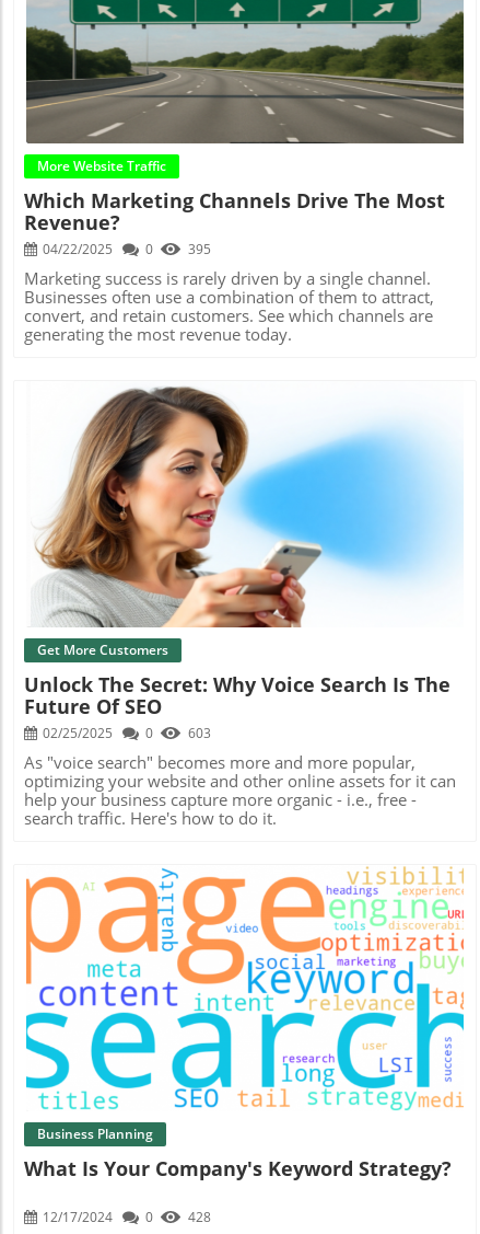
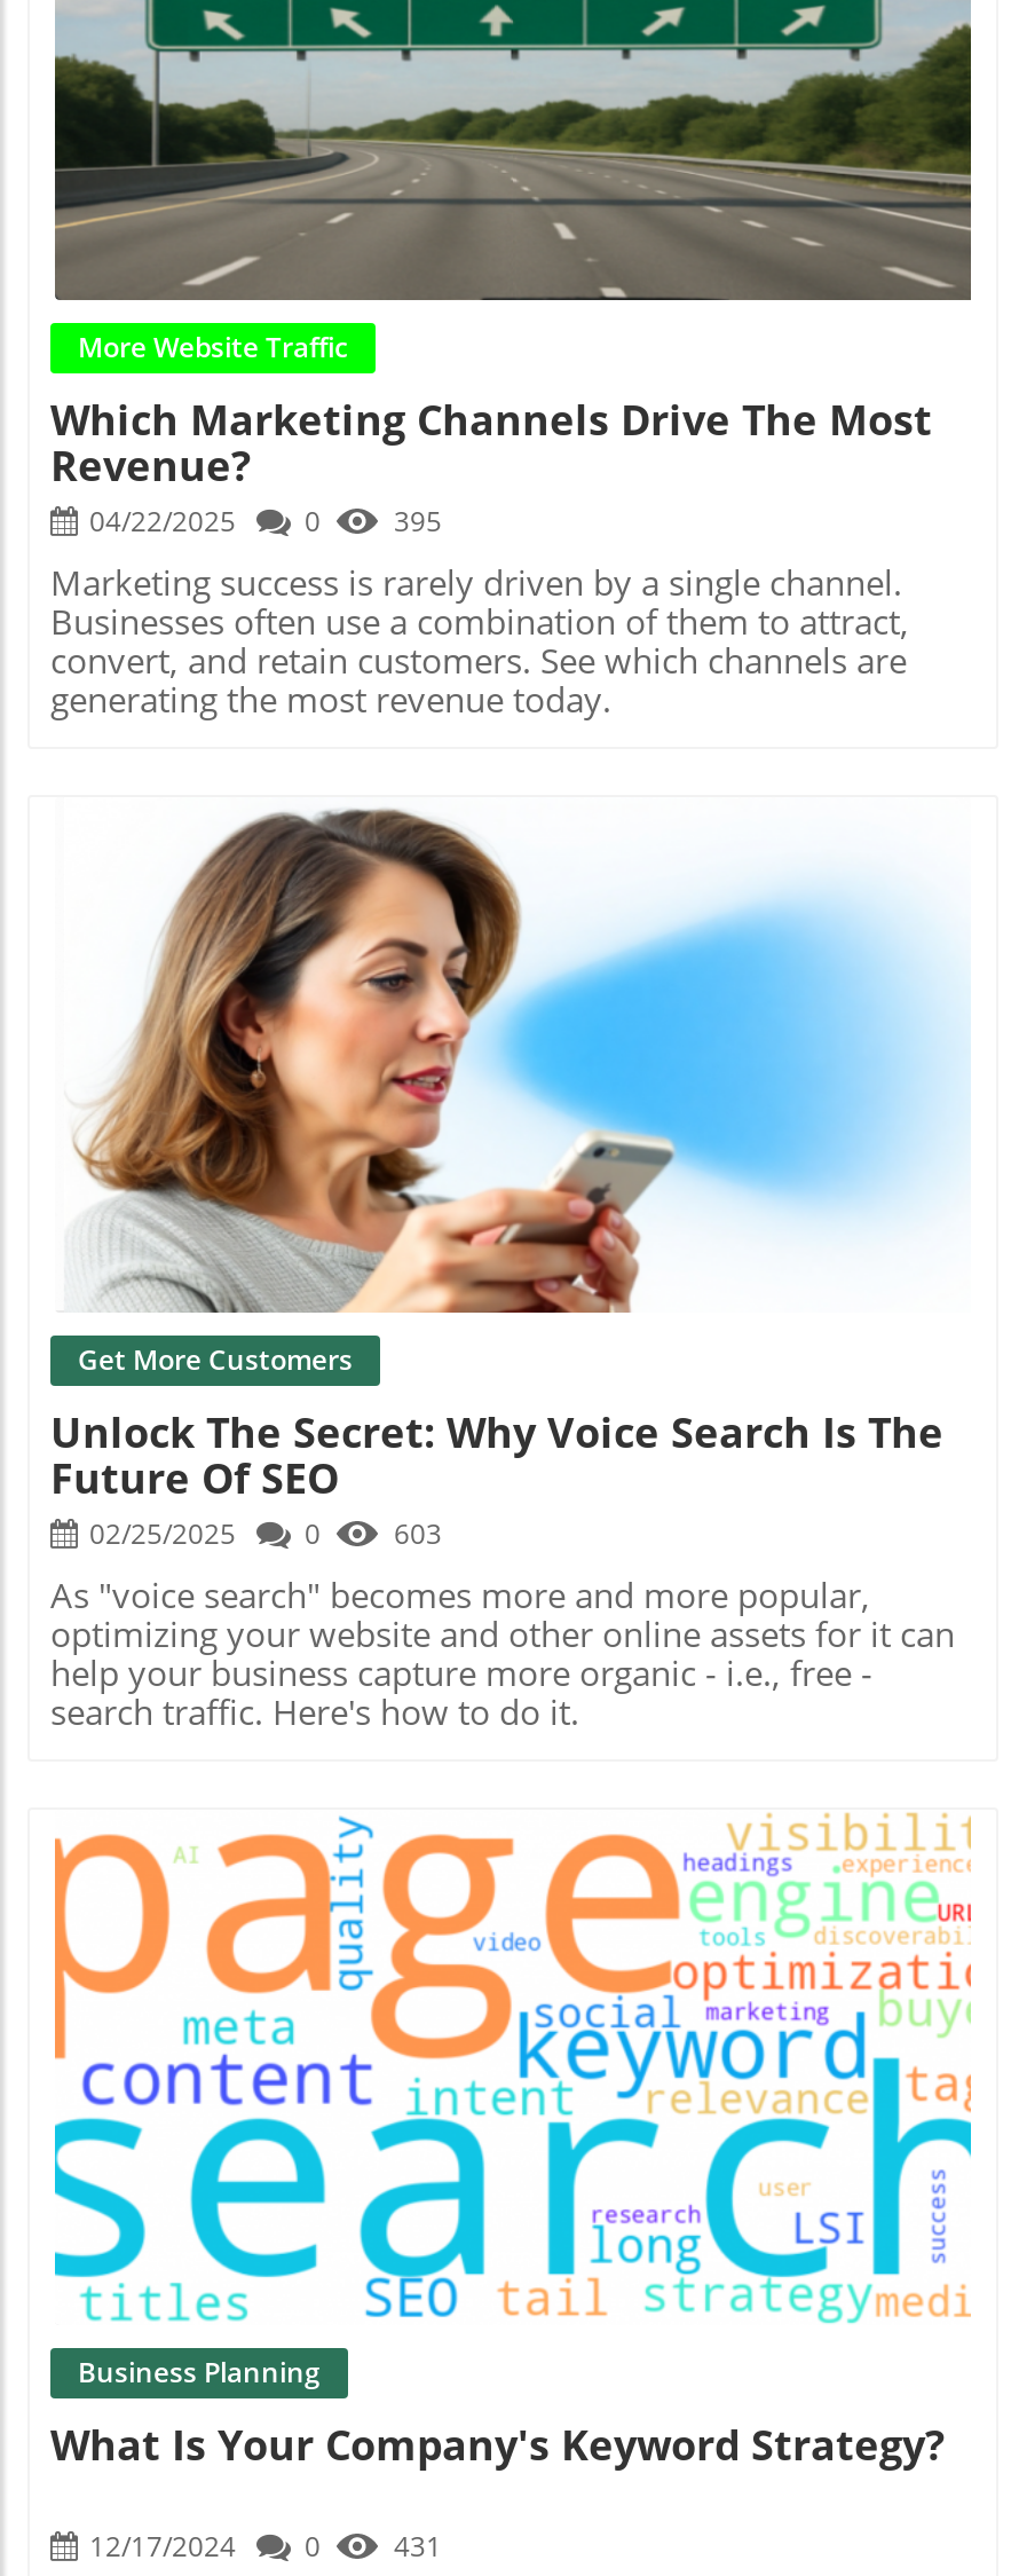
[43,1208,211,1227] 12/17/2024 0 428 -> [89,2528,442,2567] 12/17/2024 0 431

